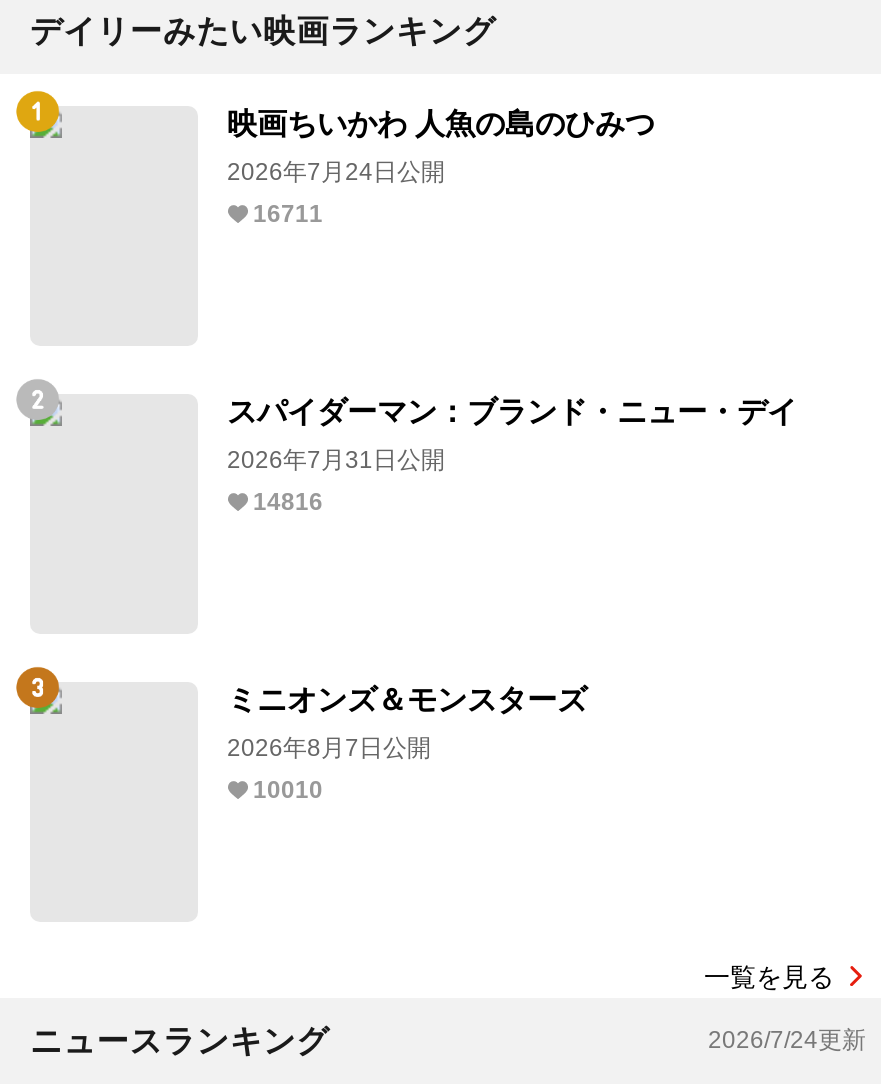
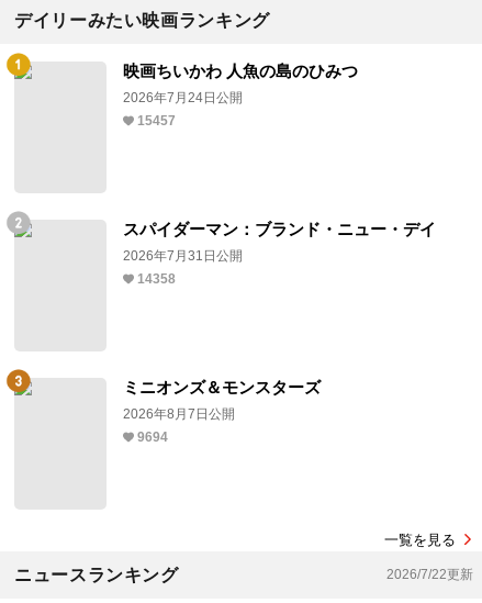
[253,200,323,228] 16711 -> [137,113,175,129] 15457
[253,488,323,516] 14816 -> [137,271,175,287] 14358
[253,776,323,804] 10010 -> [137,429,167,445] 9694
[708,1026,866,1054] 2026/7/24更新 -> [386,567,473,582] 2026/7/22更新

